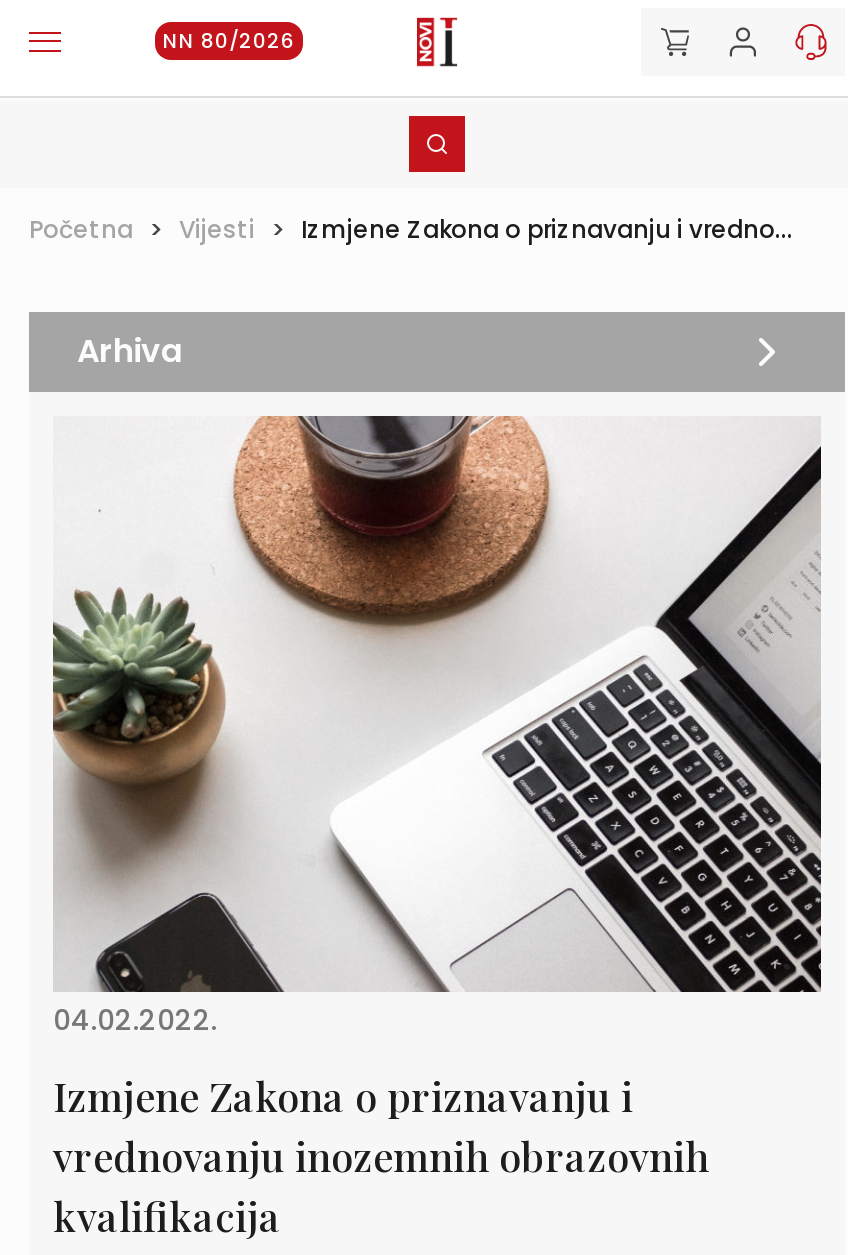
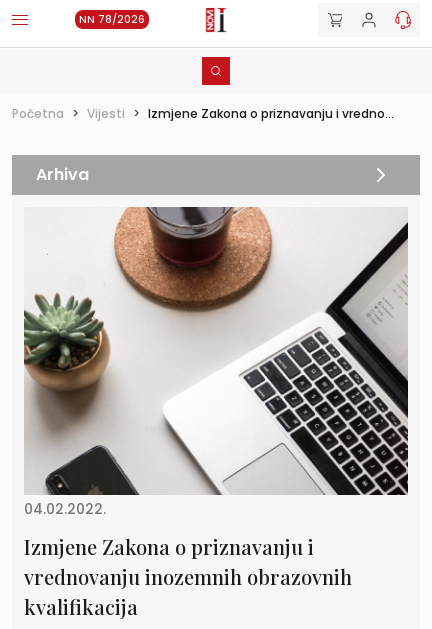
[163,26,295,56] NN 80/2026 -> [79,12,145,27] NN 78/2026

